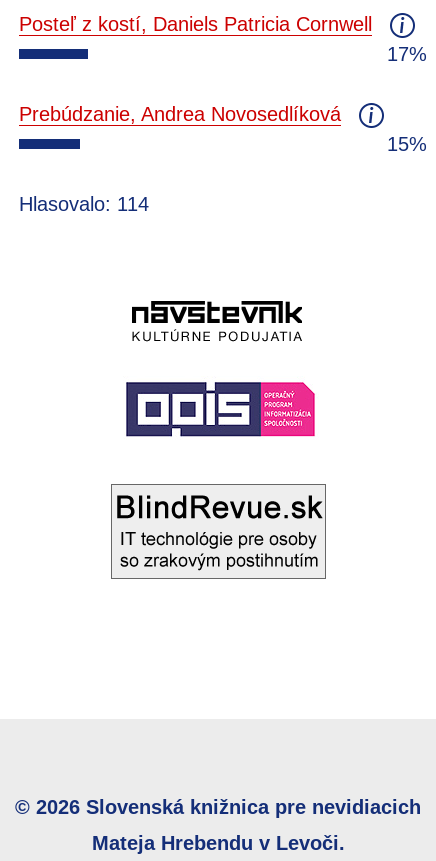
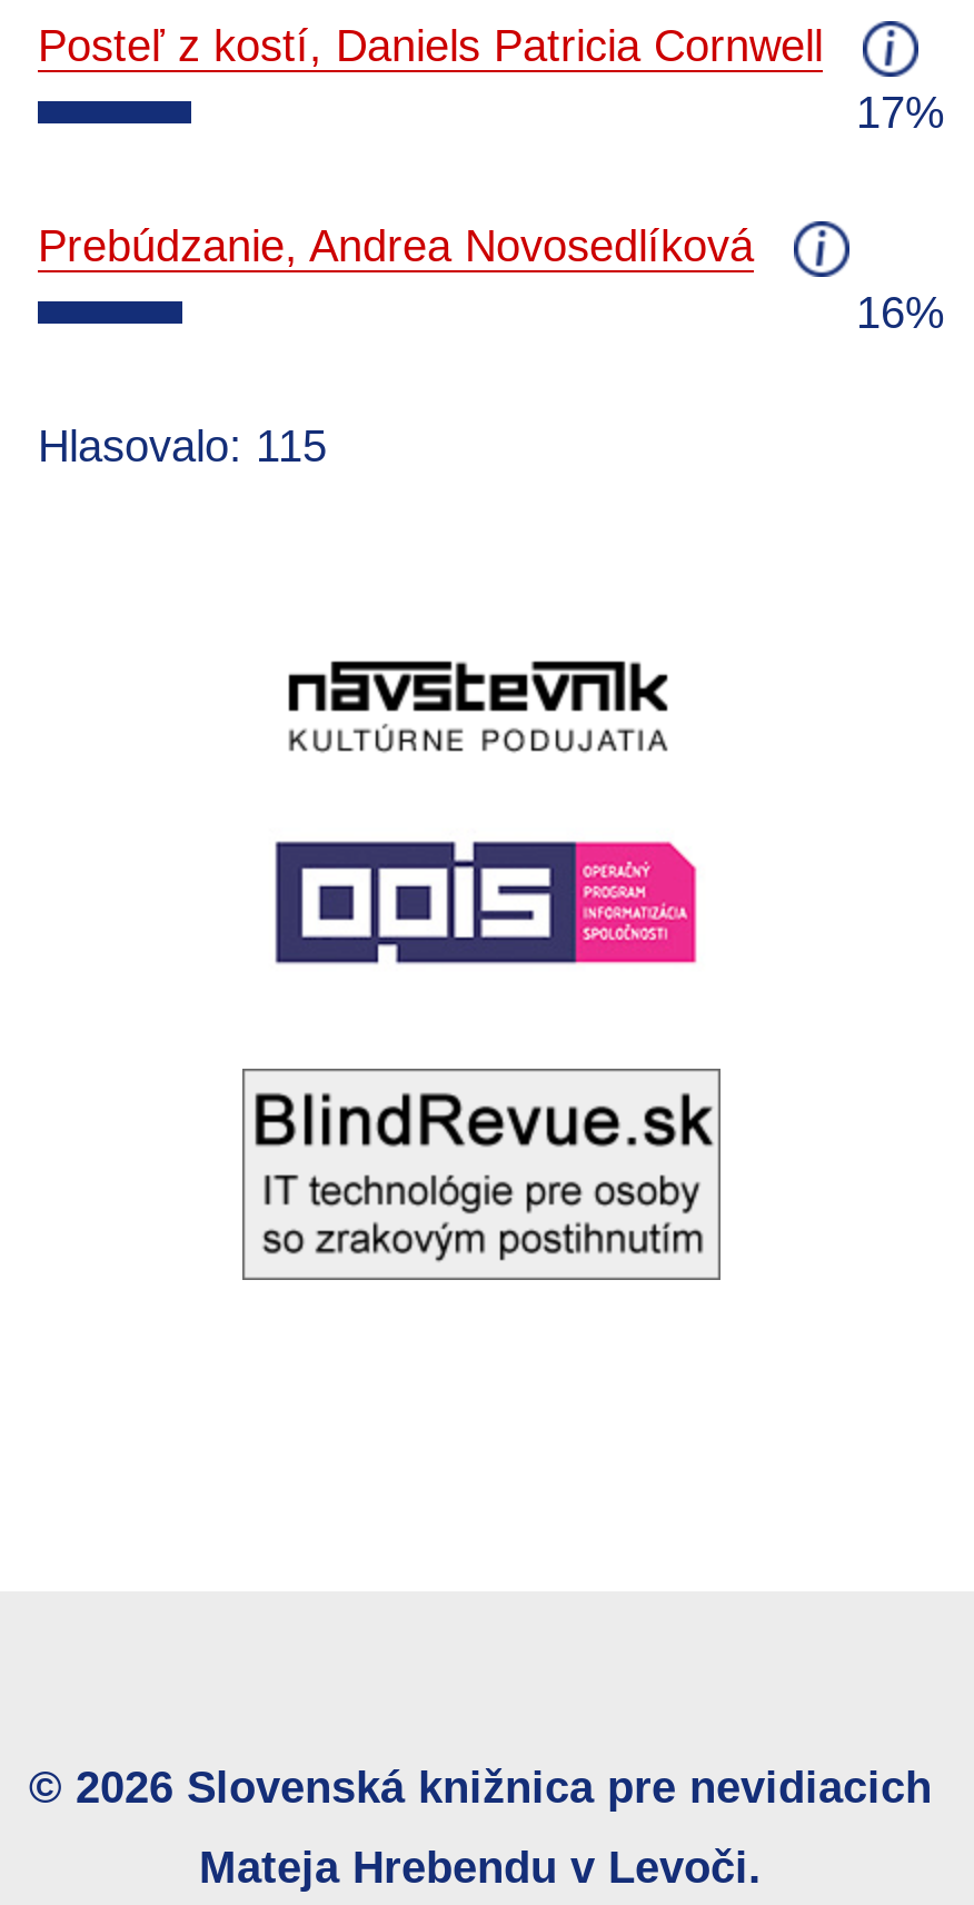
[387,132,427,154] 15% -> [856,287,945,336] 16%
[19,192,149,214] Hlasovalo: 114 -> [38,420,327,469] Hlasovalo: 115

